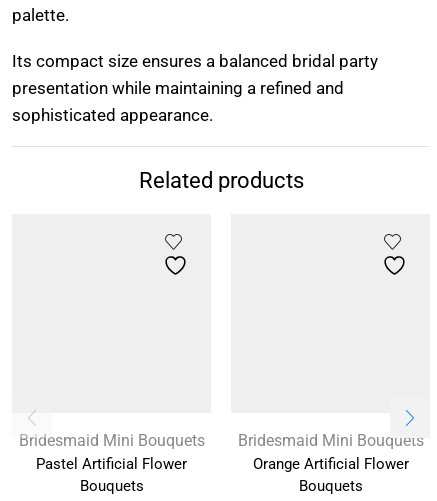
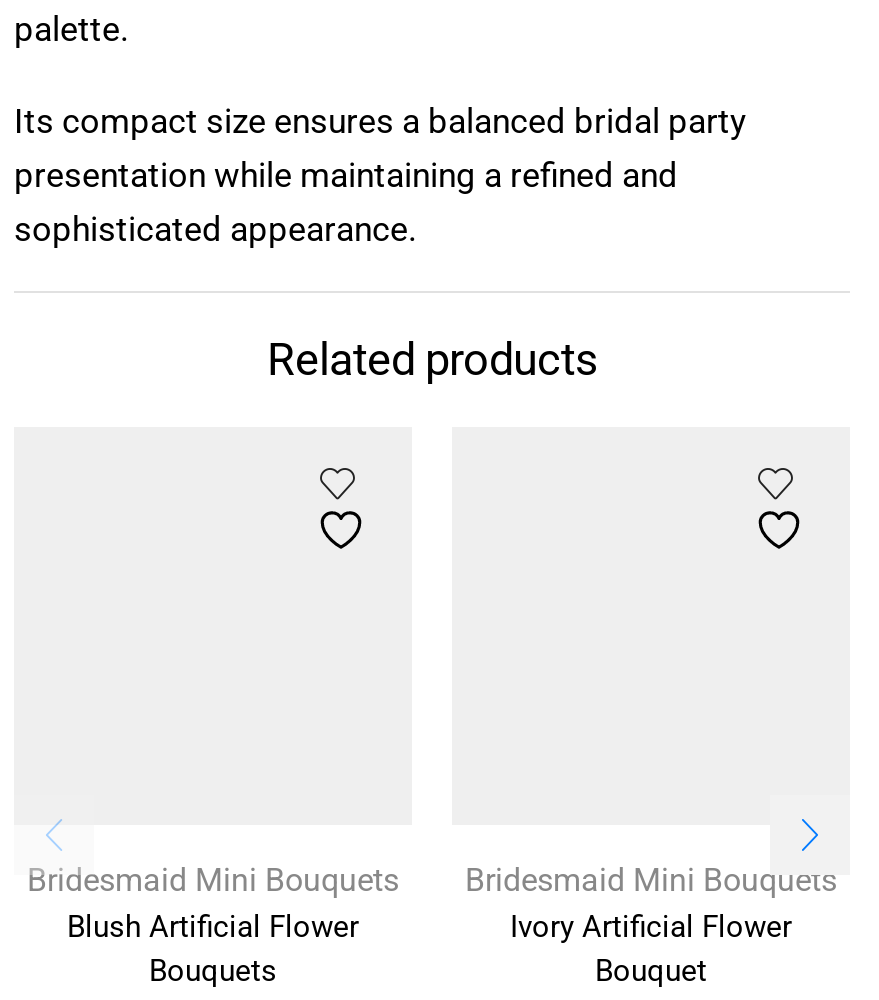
[36,455,187,473] Pastel Artificial Flower -> [67,910,359,946] Blush Artificial Flower
[252,455,408,495] Orange Artificial Flower | Bouquets -> [510,910,792,990] Ivory Artificial Flower | Bouquet

